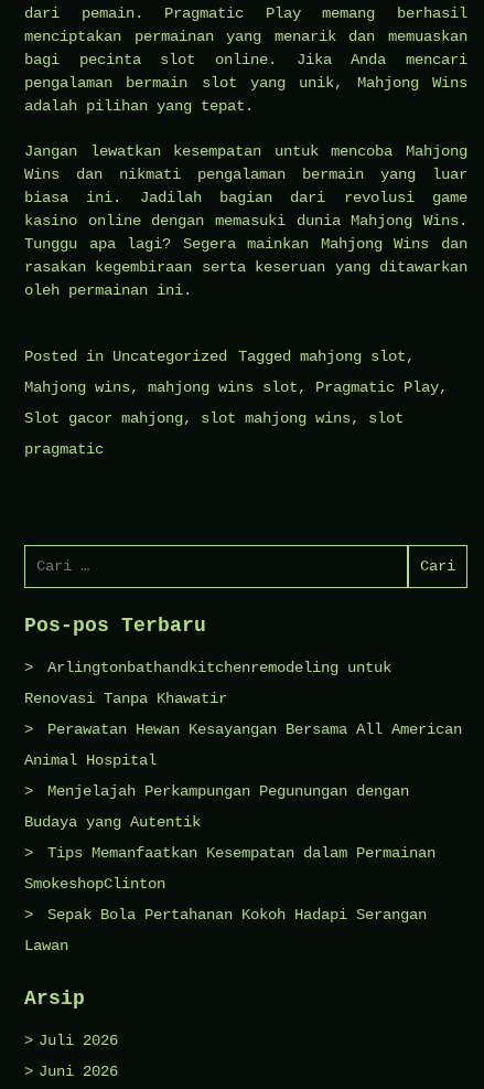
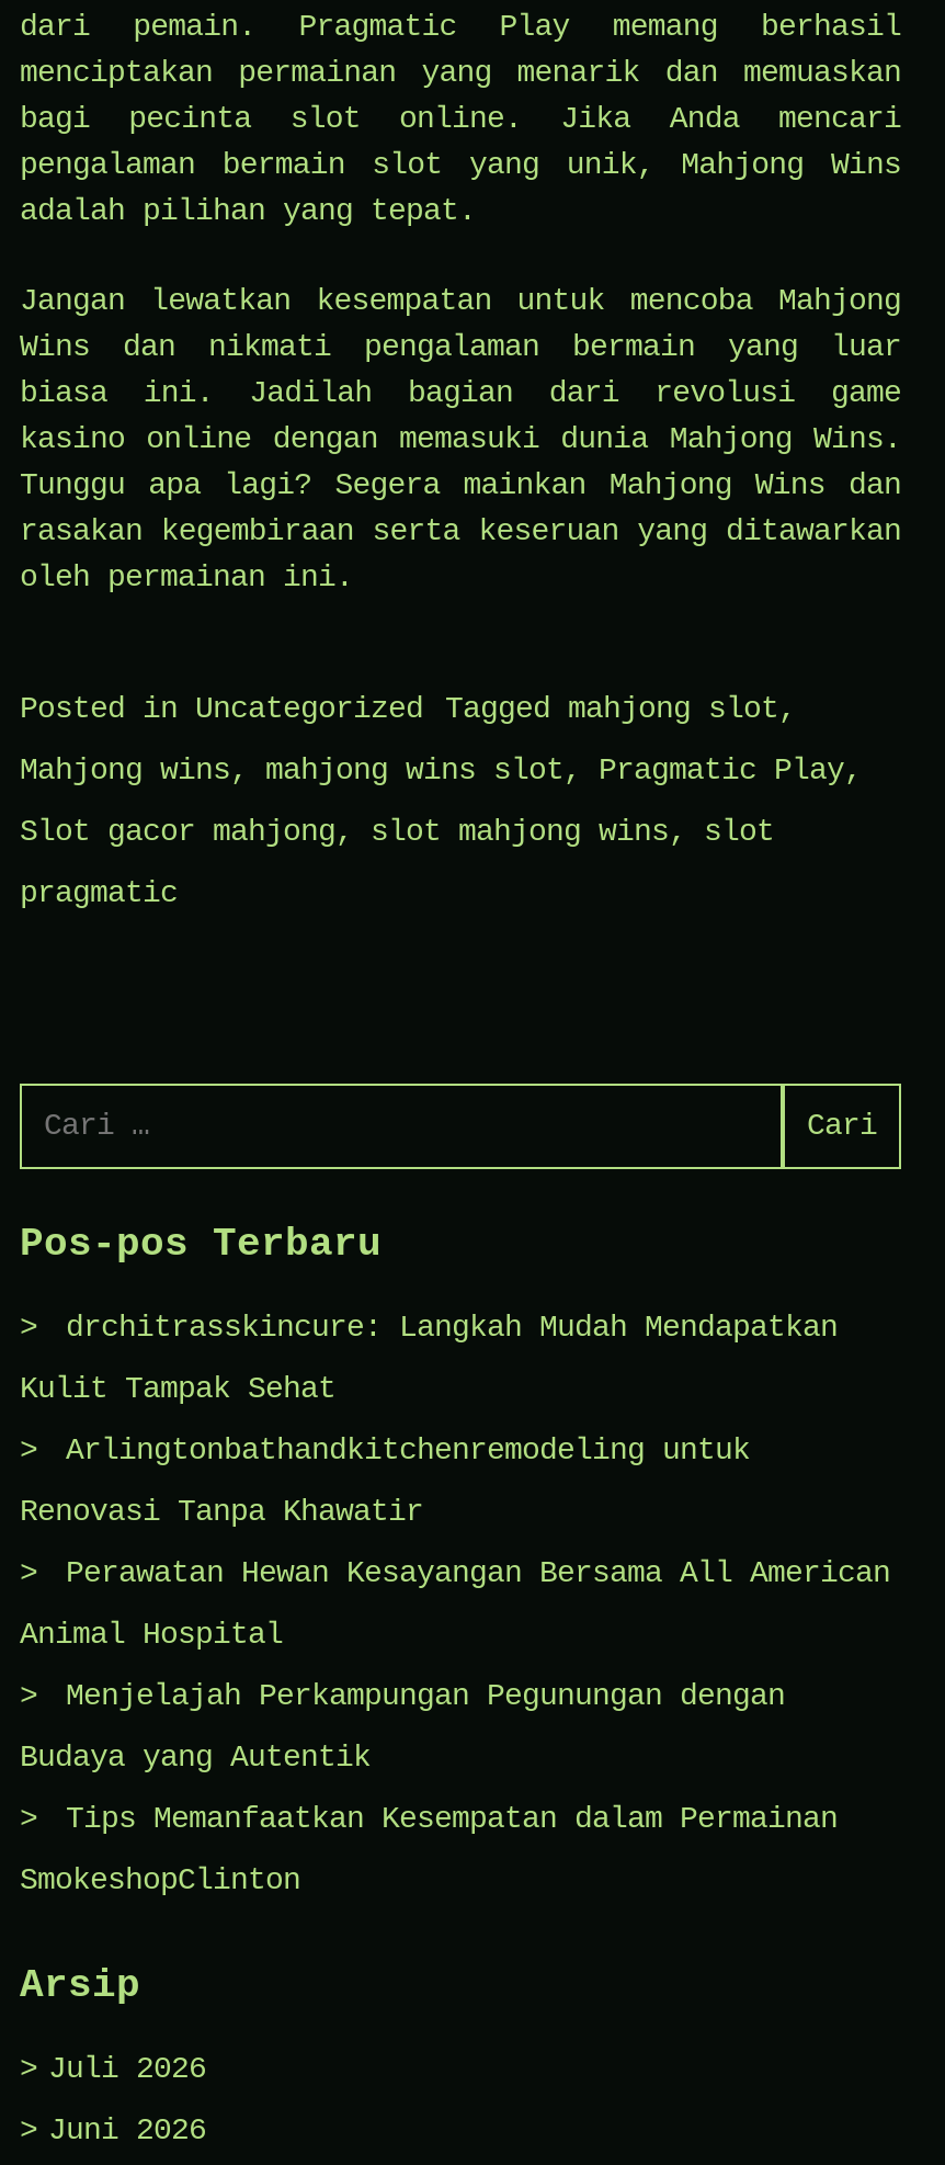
none -> [20,1308,838,1405] drchitrasskincure: Langkah Mudah Mendapatkan | Kulit Tampak Sehat
moved [24,658,462,892] -> [20,1431,890,1896]: Arlingtonbathandkitchenremodeling untuk | Renovasi Tanpa Khawatir | Perawatan Hewan Kesayangan Bersama All American | Animal Hospital | Menjelajah Perkampungan Pegunungan dengan | Budaya yang Autentik | Tips Memanfaatkan Kesempatan dalam Permainan | SmokeshopClinton
[24,905,427,954] Sepak Bola Pertahanan Kokoh Hadapi Serangan | Lawan -> none

